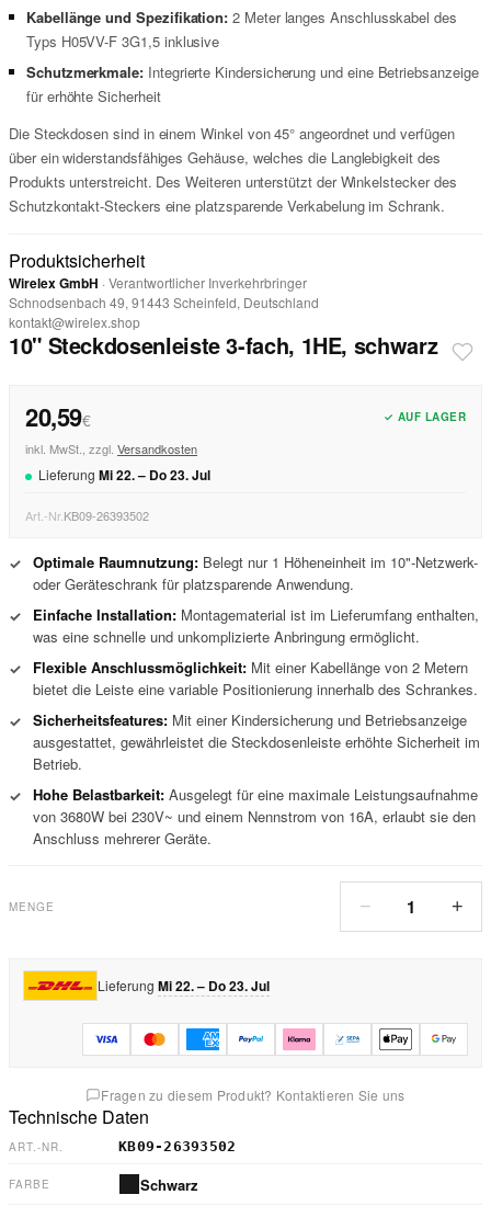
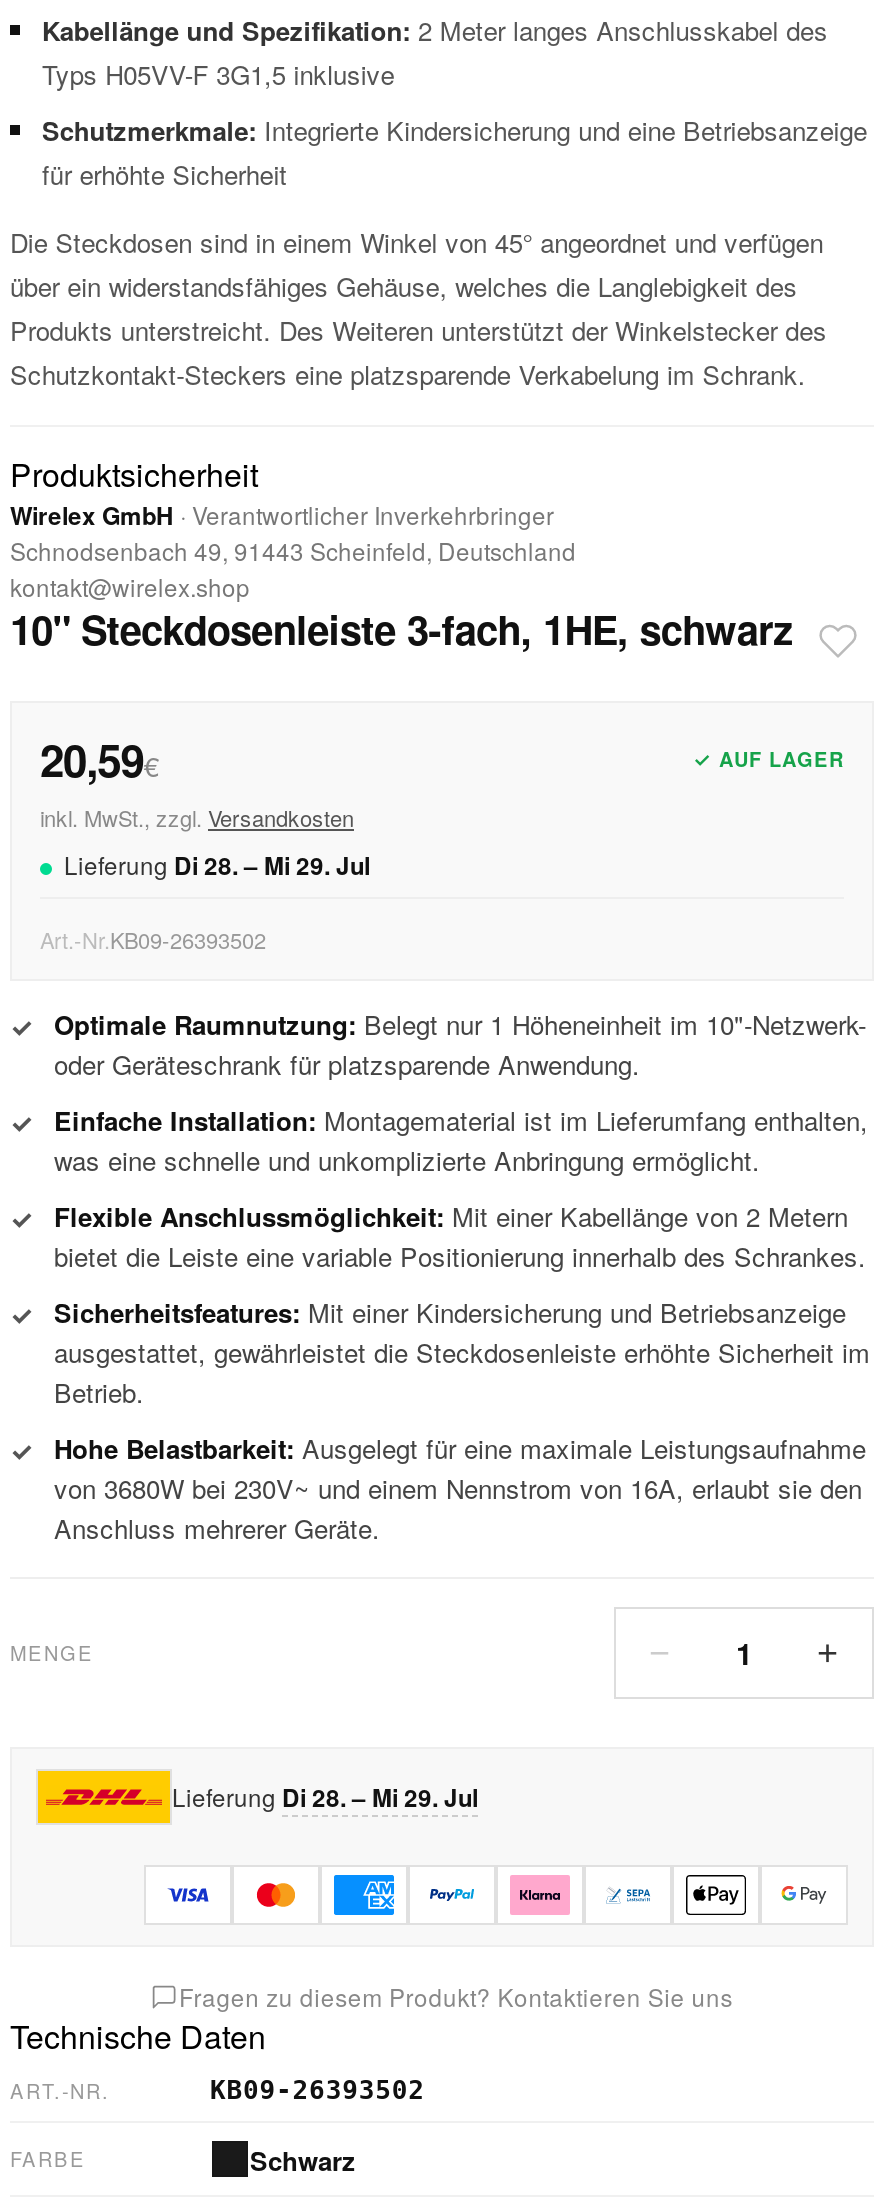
[38,465,210,485] Lieferung Mi 22. – Do 23. Jul -> [64,847,370,883] Lieferung Di 28. – Mi 29. Jul
[98,976,270,995] Lieferung Mi 22. – Do 23. Jul -> [172,1779,478,1815] Lieferung Di 28. – Mi 29. Jul

